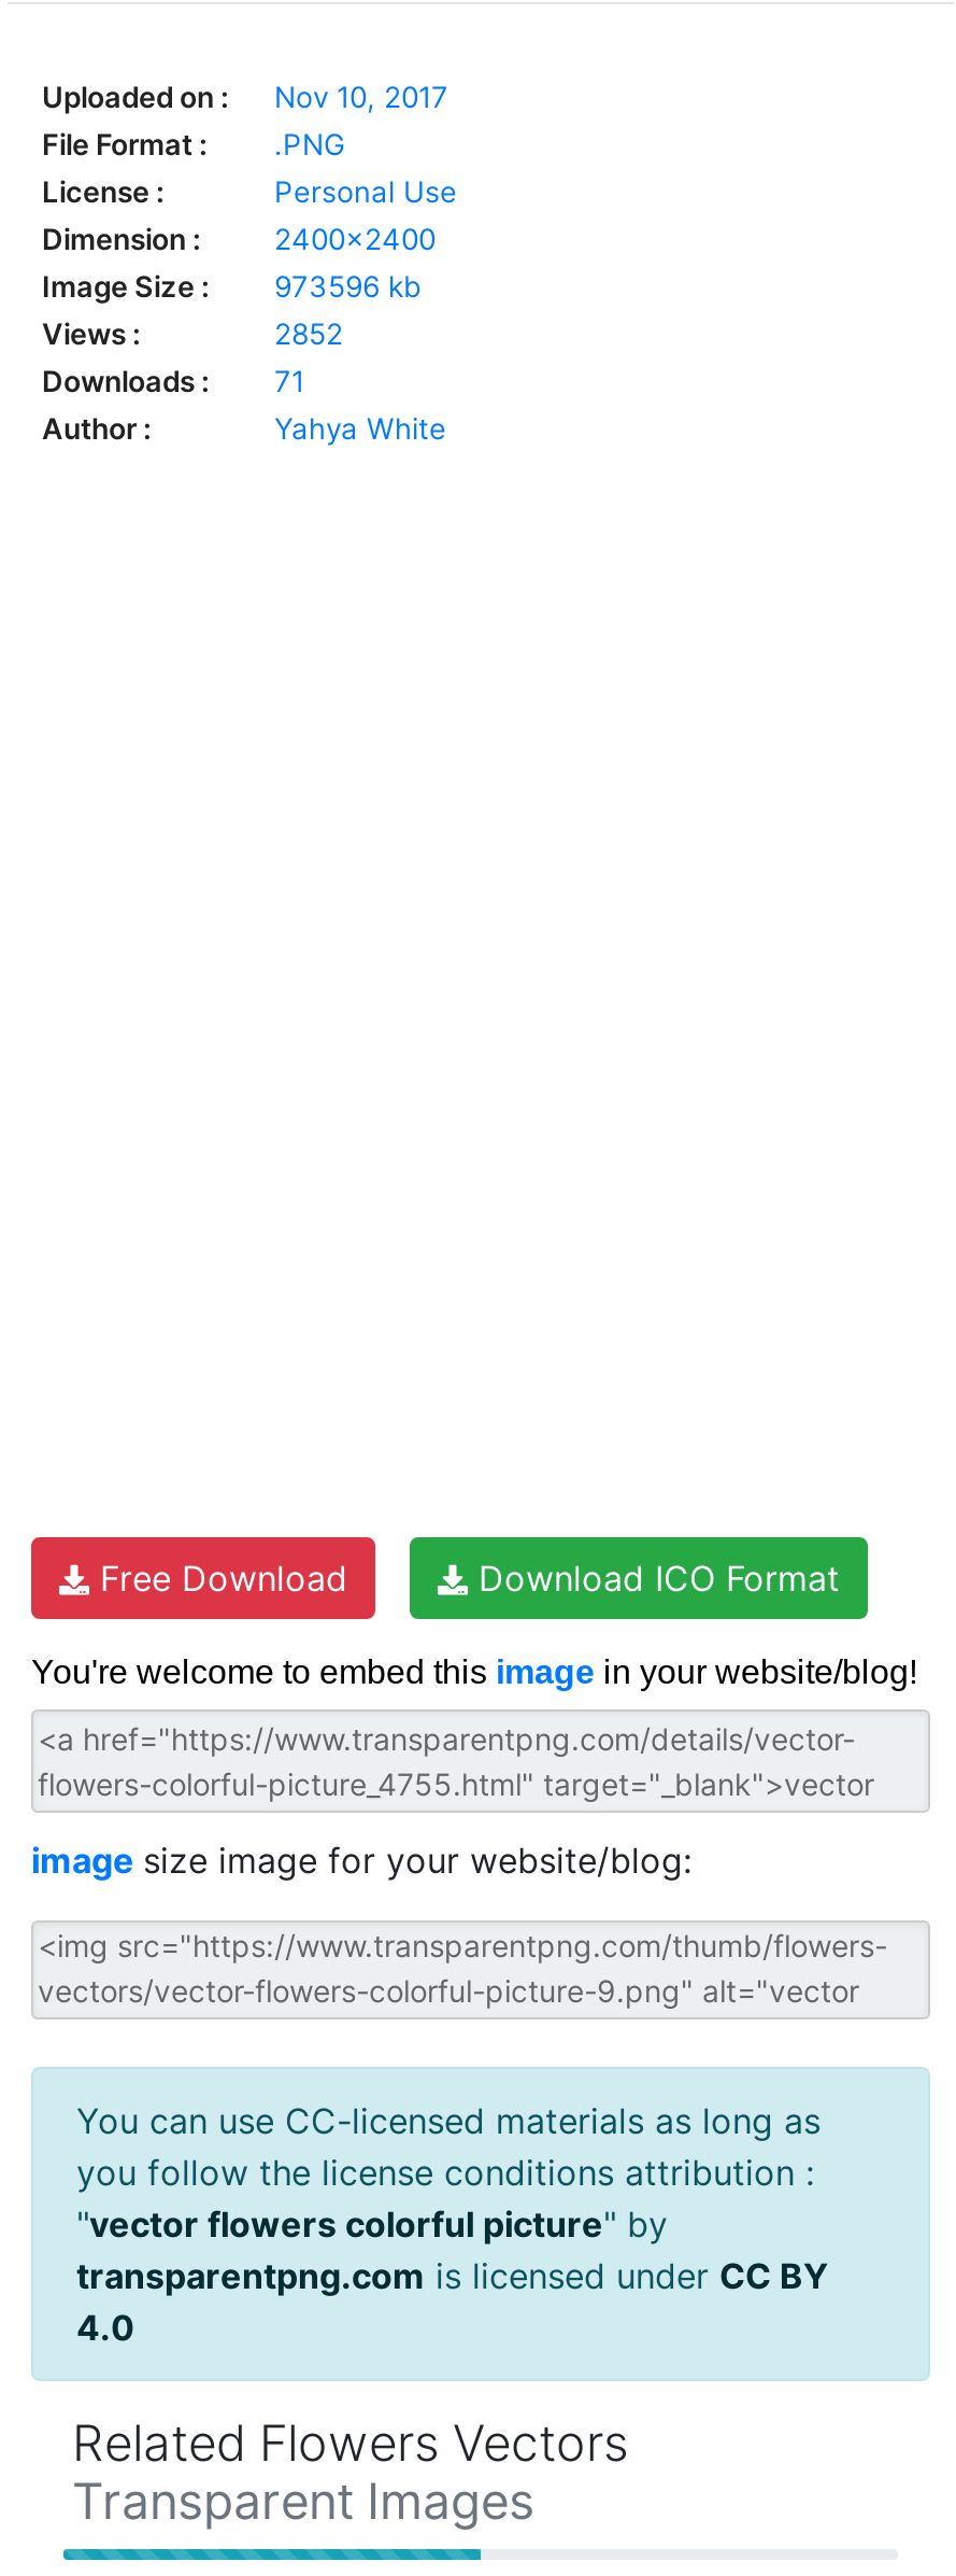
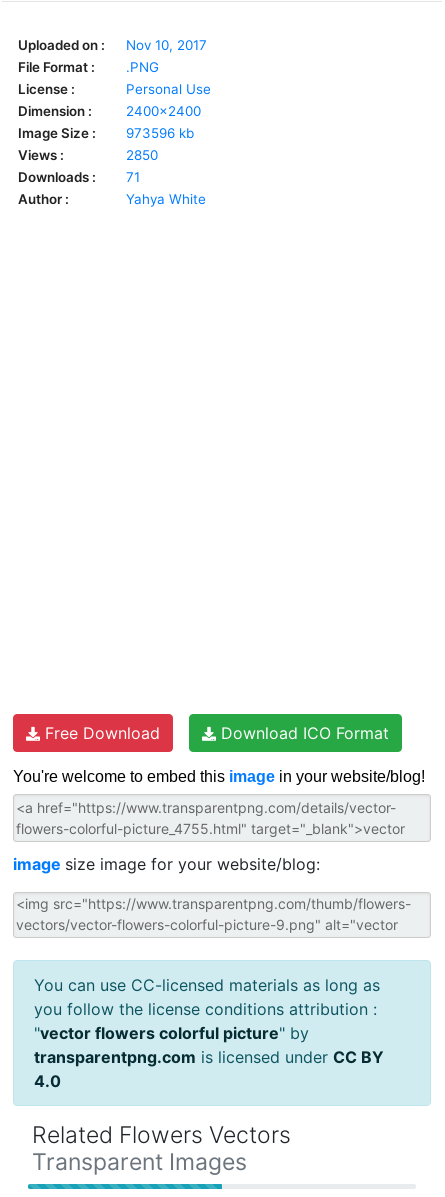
[274,316,343,351] 2852 -> [126,147,158,163] 2850

